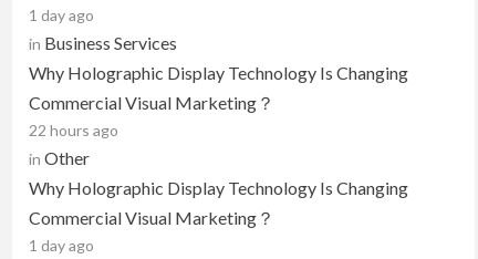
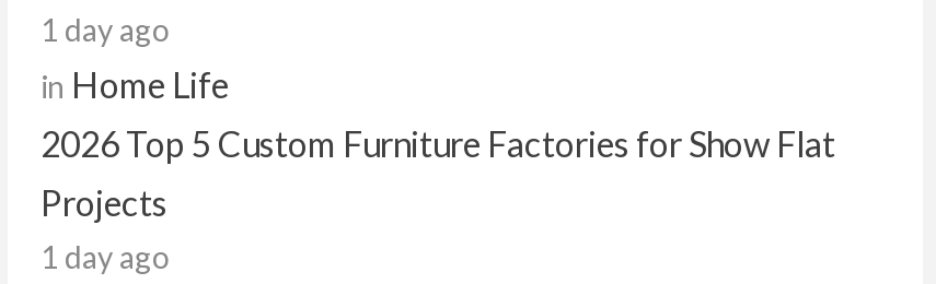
[29,32,408,228] in Business Services | Why Holographic Display Technology Is Changing | Commercial Visual Marketing？ | 22 hours ago | in Other | Why Holographic Display Technology Is Changing | Commercial Visual Marketing？ -> [41,63,835,223] in Home Life | 2026 Top 5 Custom Furniture Factories for Show Flat | Projects

